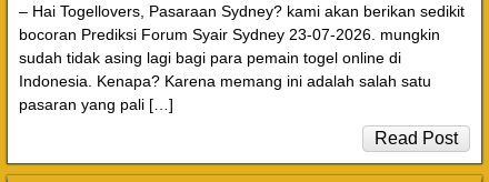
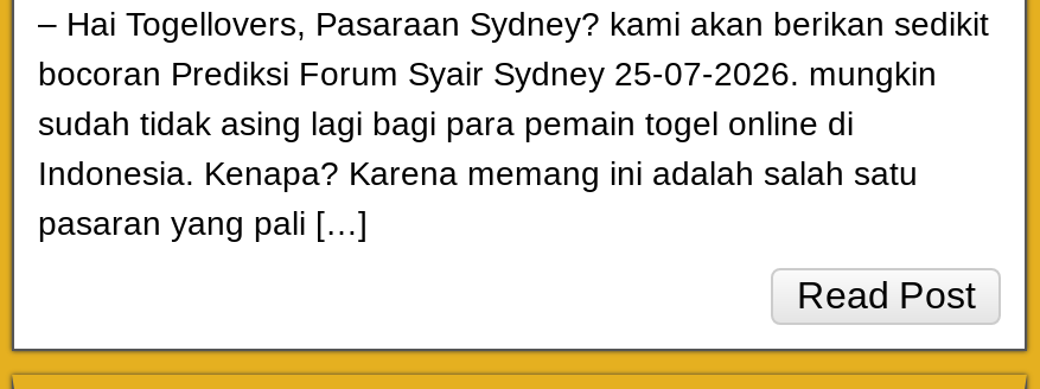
[19,26,440,44] bocoran Prediksi Forum Syair Sydney 23-07-2026. mungkin -> [38,55,937,93] bocoran Prediksi Forum Syair Sydney 25-07-2026. mungkin

